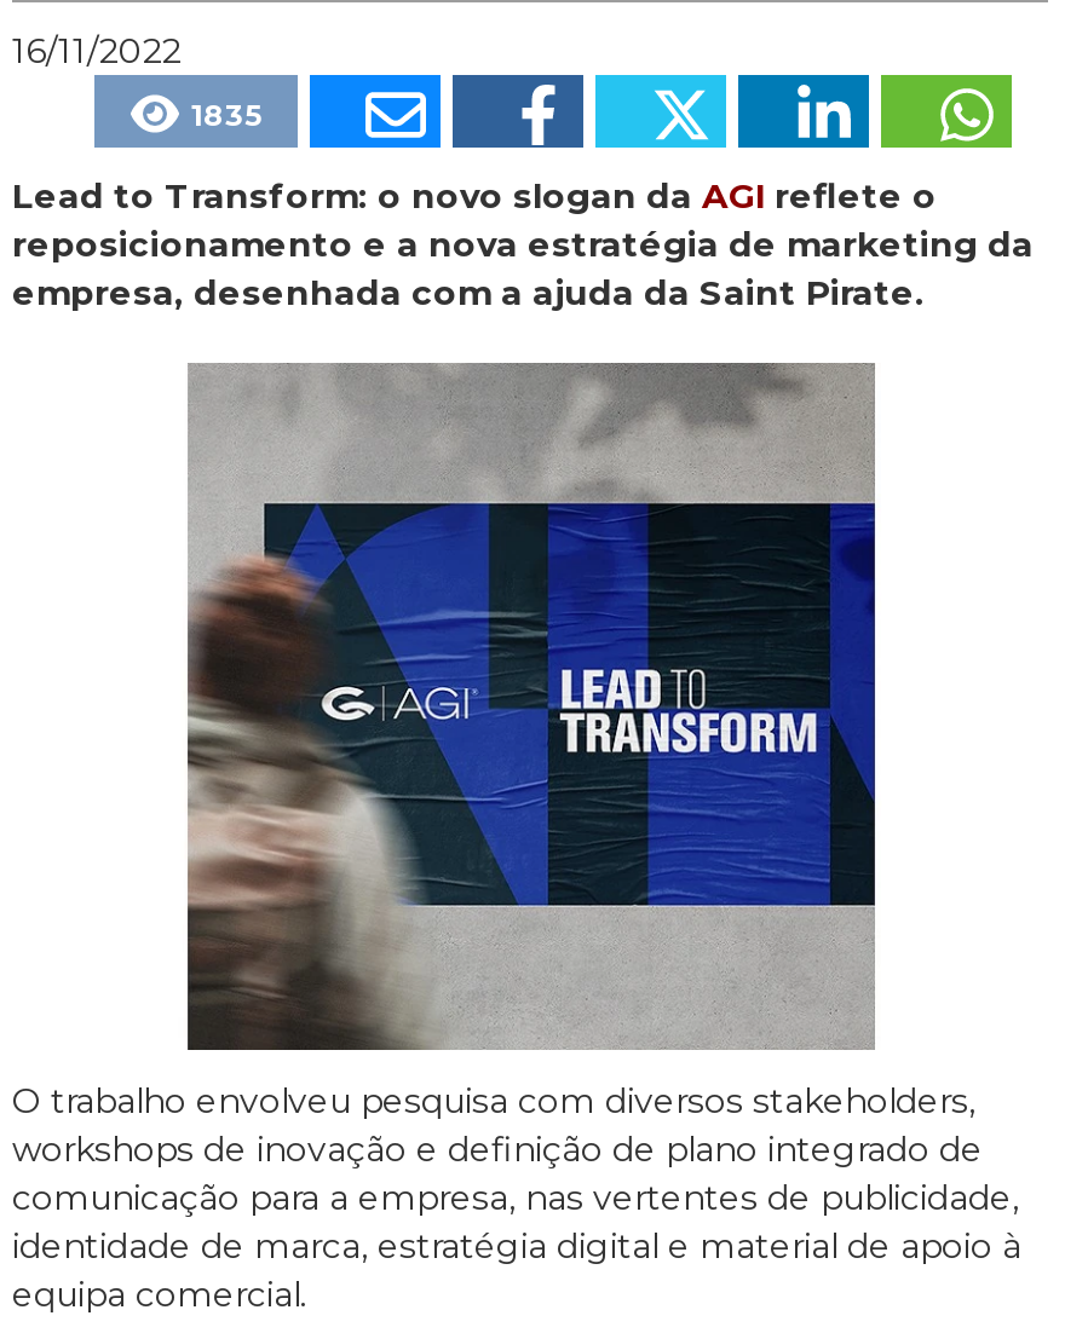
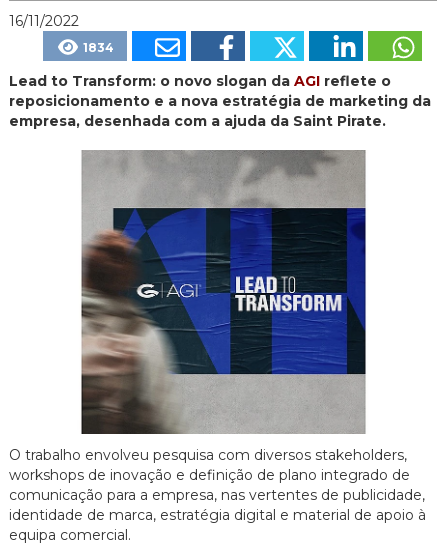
[191,96,261,132] 1835 -> [83,40,114,55] 1834

